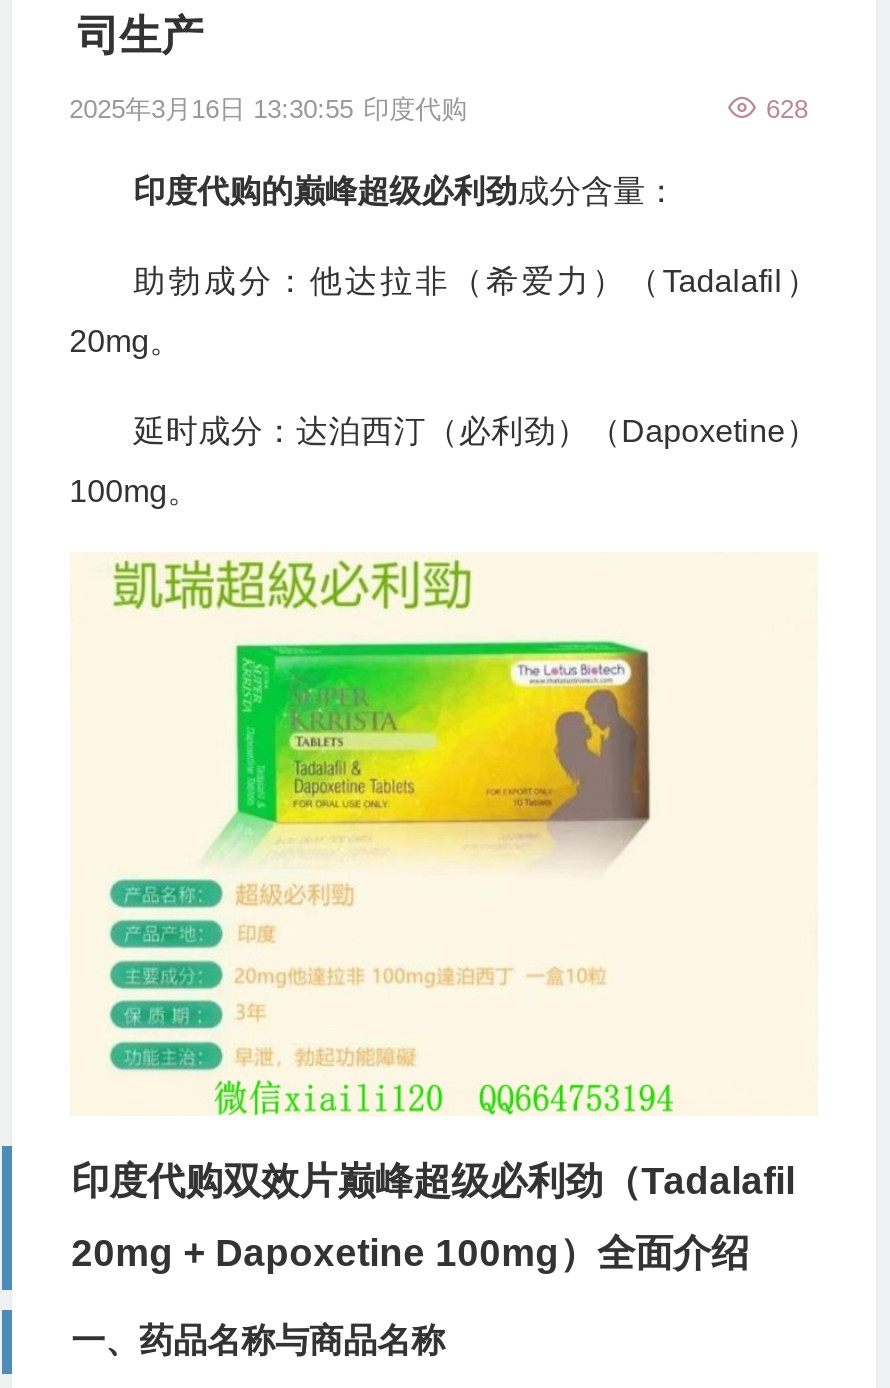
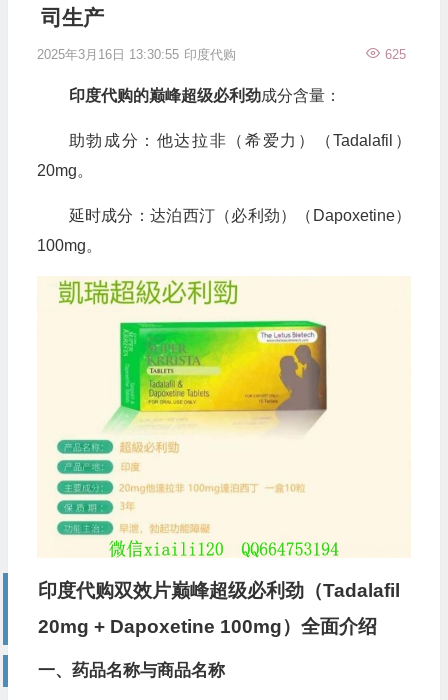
[766,94,808,124] 628 -> [385,47,406,62] 625

